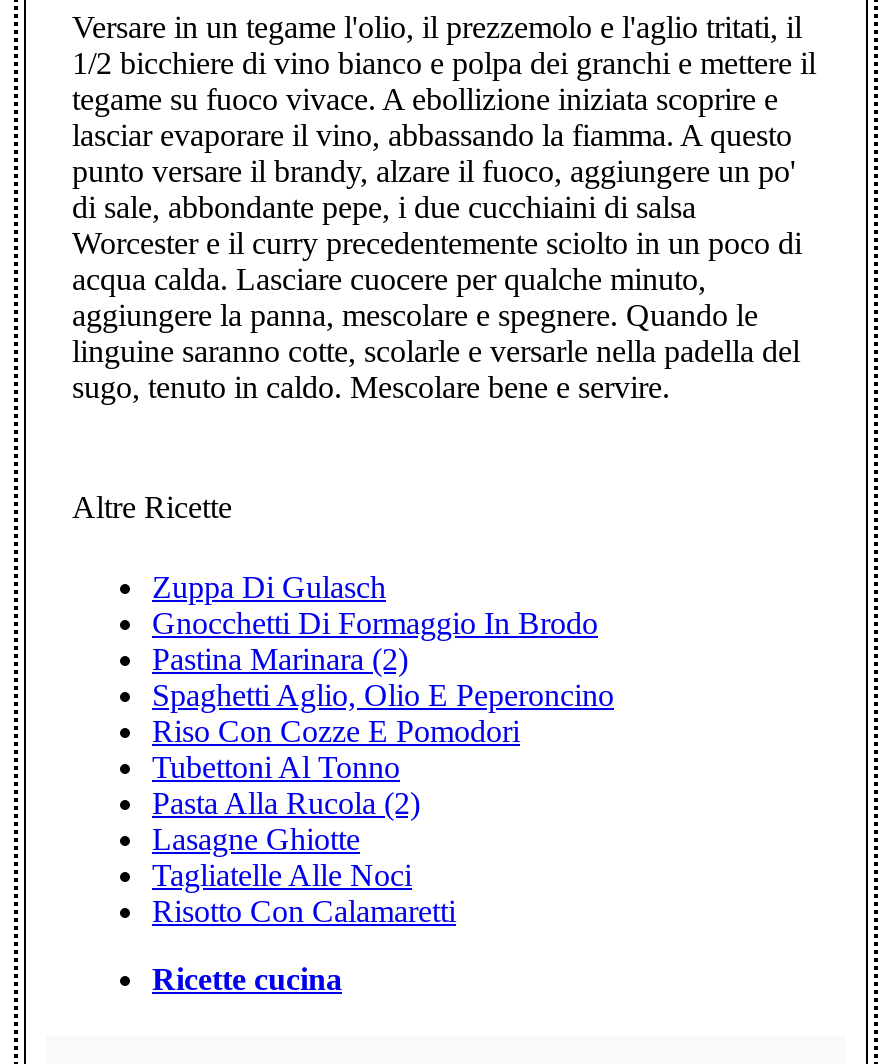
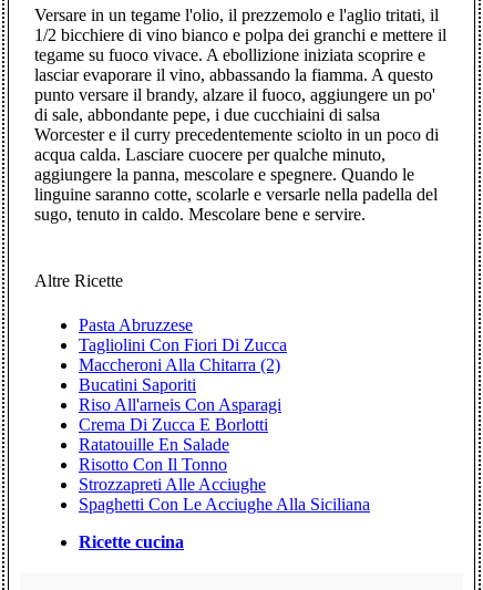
[152,570,614,928] Zuppa Di Gulasch | Gnocchetti Di Formaggio In Brodo | Pastina Marinara (2) | Spaghetti Aglio, Olio E Peperoncino | Riso Con Cozze E Pomodori | Tubettoni Al Tonno | Pasta Alla Rucola (2) | Lasagne Ghiotte | Tagliatelle Alle Noci | Risotto Con Calamaretti -> [79,315,370,513] Pasta Abruzzese | Tagliolini Con Fiori Di Zucca | Maccheroni Alla Chitarra (2) | Bucatini Saporiti | Riso All'arneis Con Asparagi | Crema Di Zucca E Borlotti | Ratatouille En Salade | Risotto Con Il Tonno | Strozzapreti Alle Acciughe | Spaghetti Con Le Acciughe Alla Siciliana

